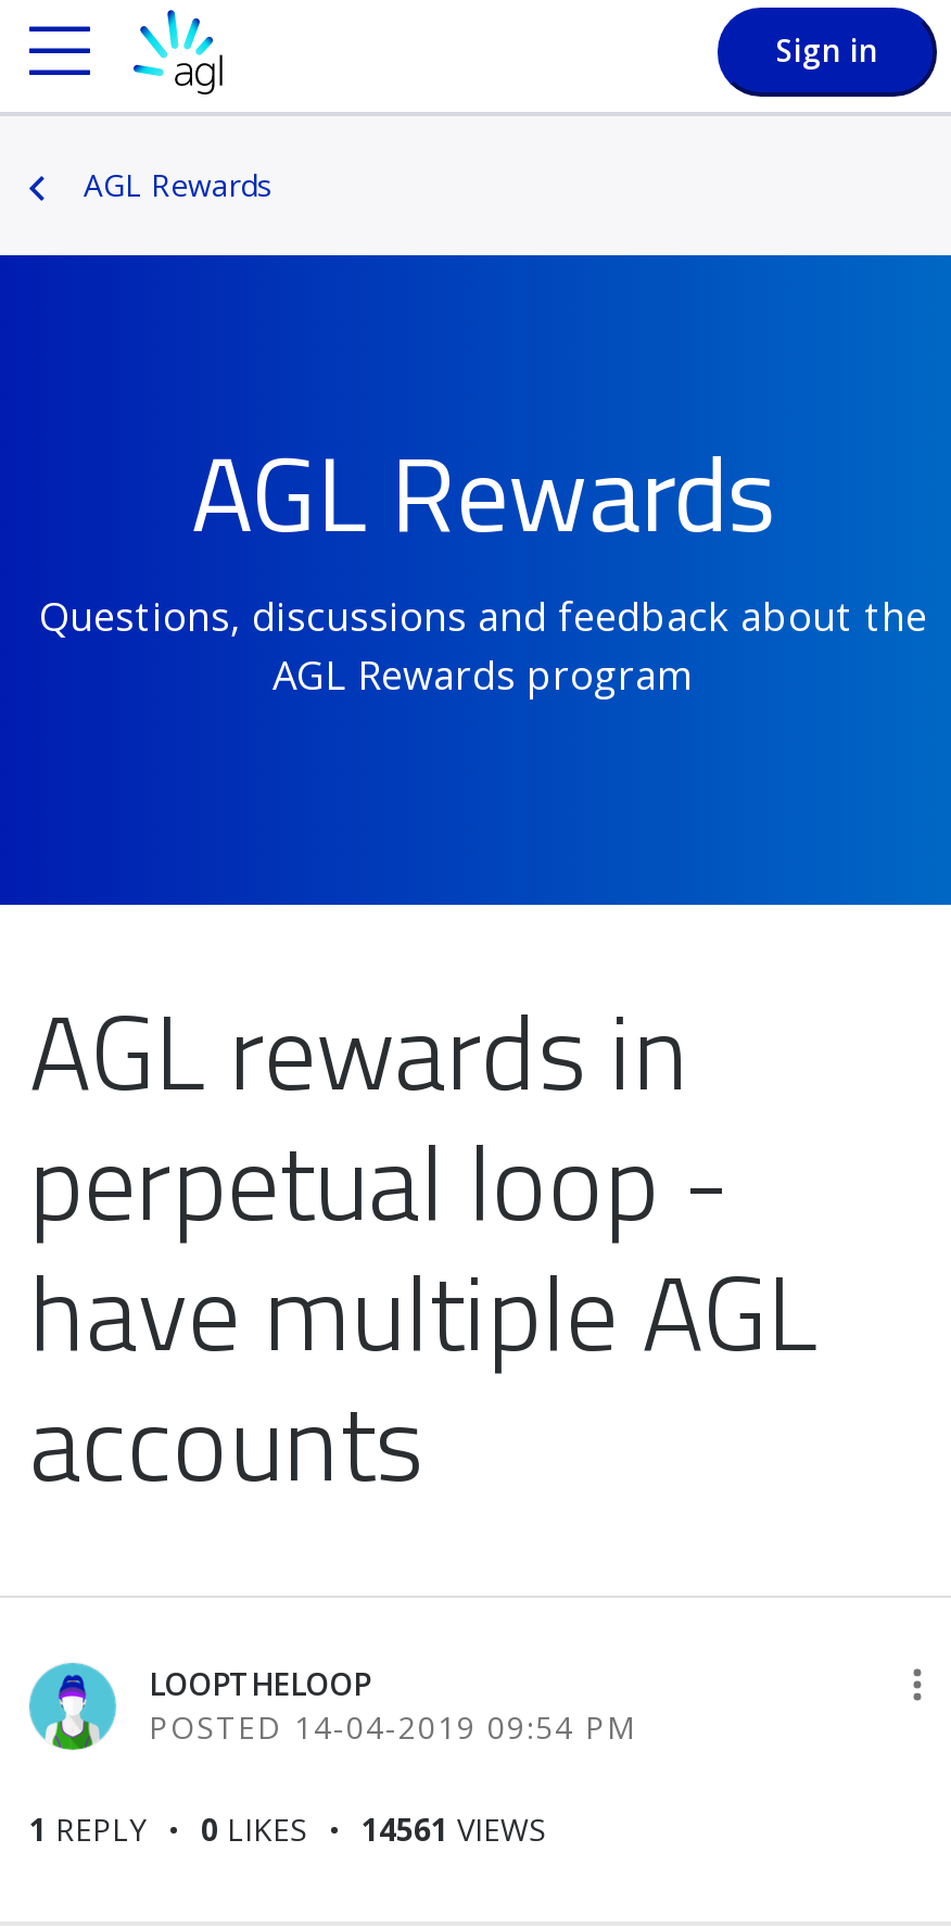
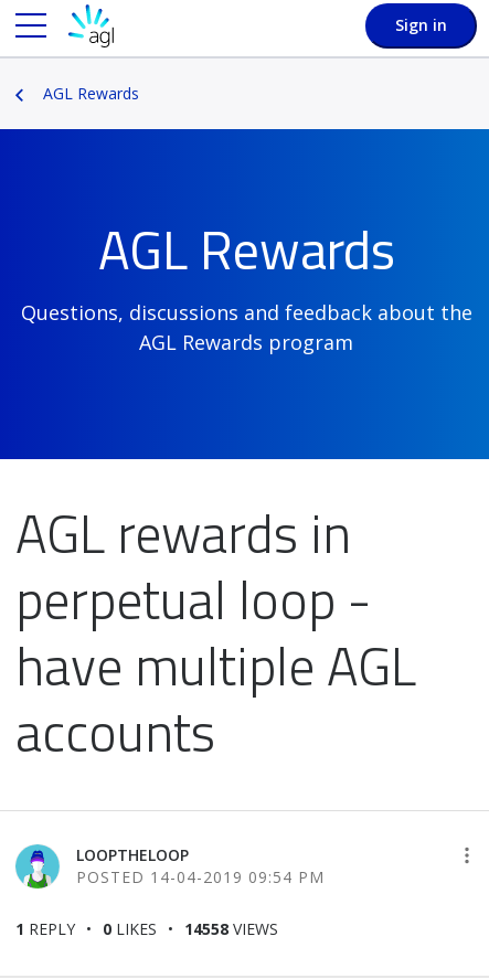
[29,1809,546,1850] 1 REPLY 0 LIKES 14561 VIEWS -> [15,918,278,939] 1 REPLY 0 LIKES 14558 VIEWS

